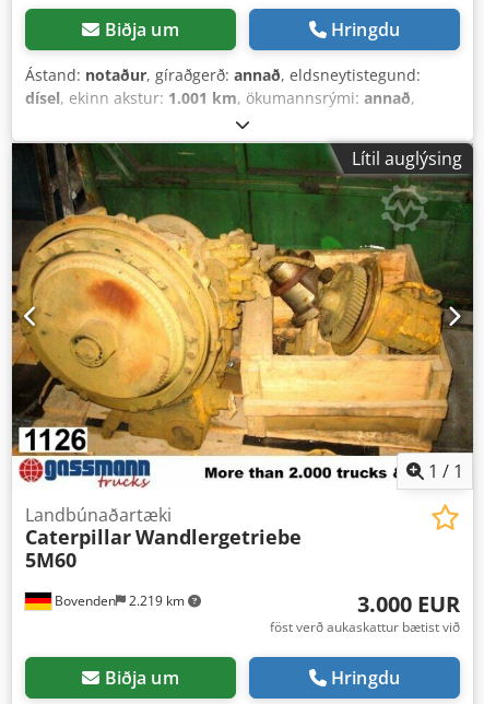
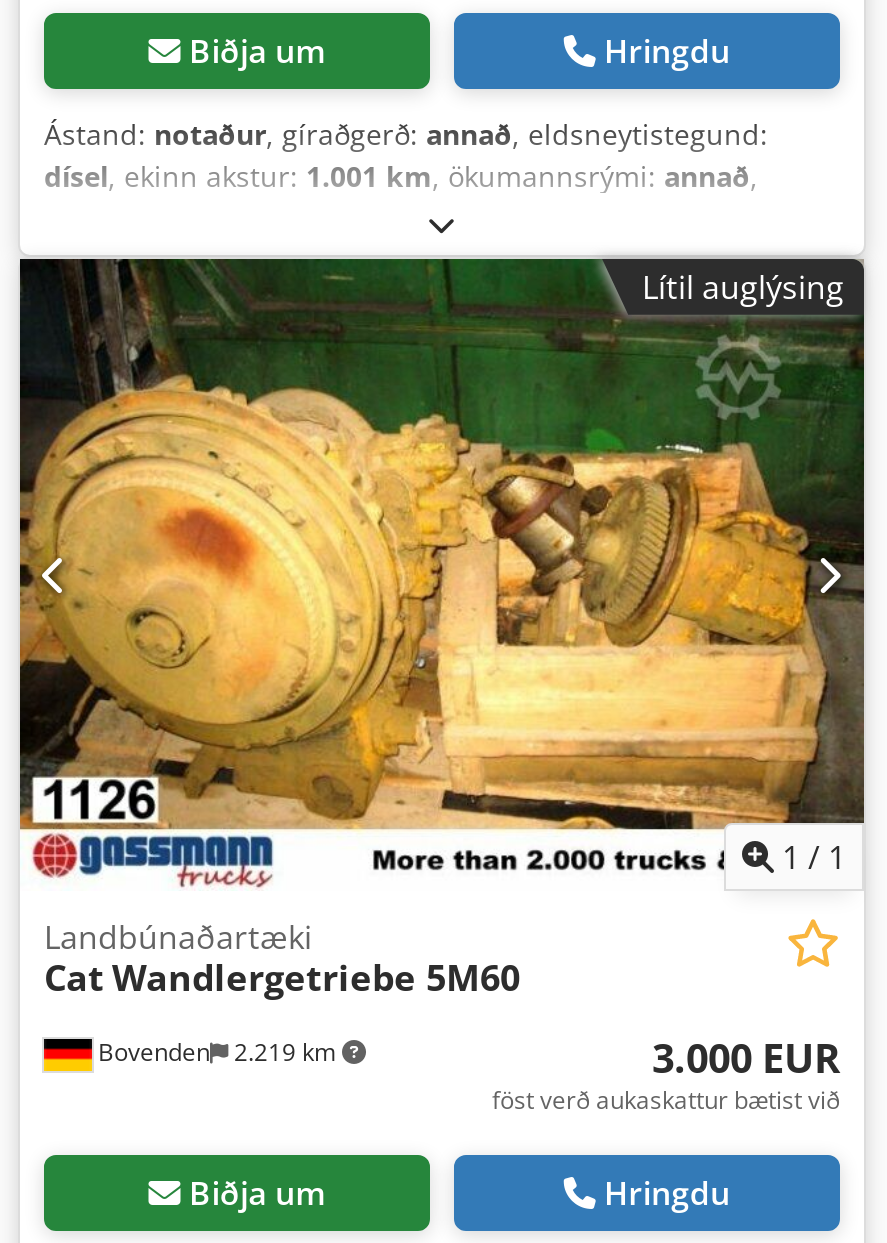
[25,523,302,572] Caterpillar Wandlergetriebe | 5M60 -> [44,954,520,1002] Cat Wandlergetriebe 5M60

